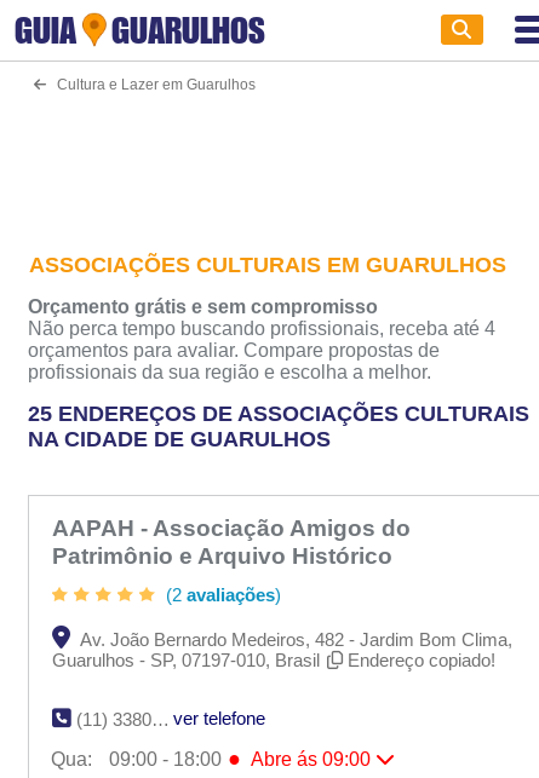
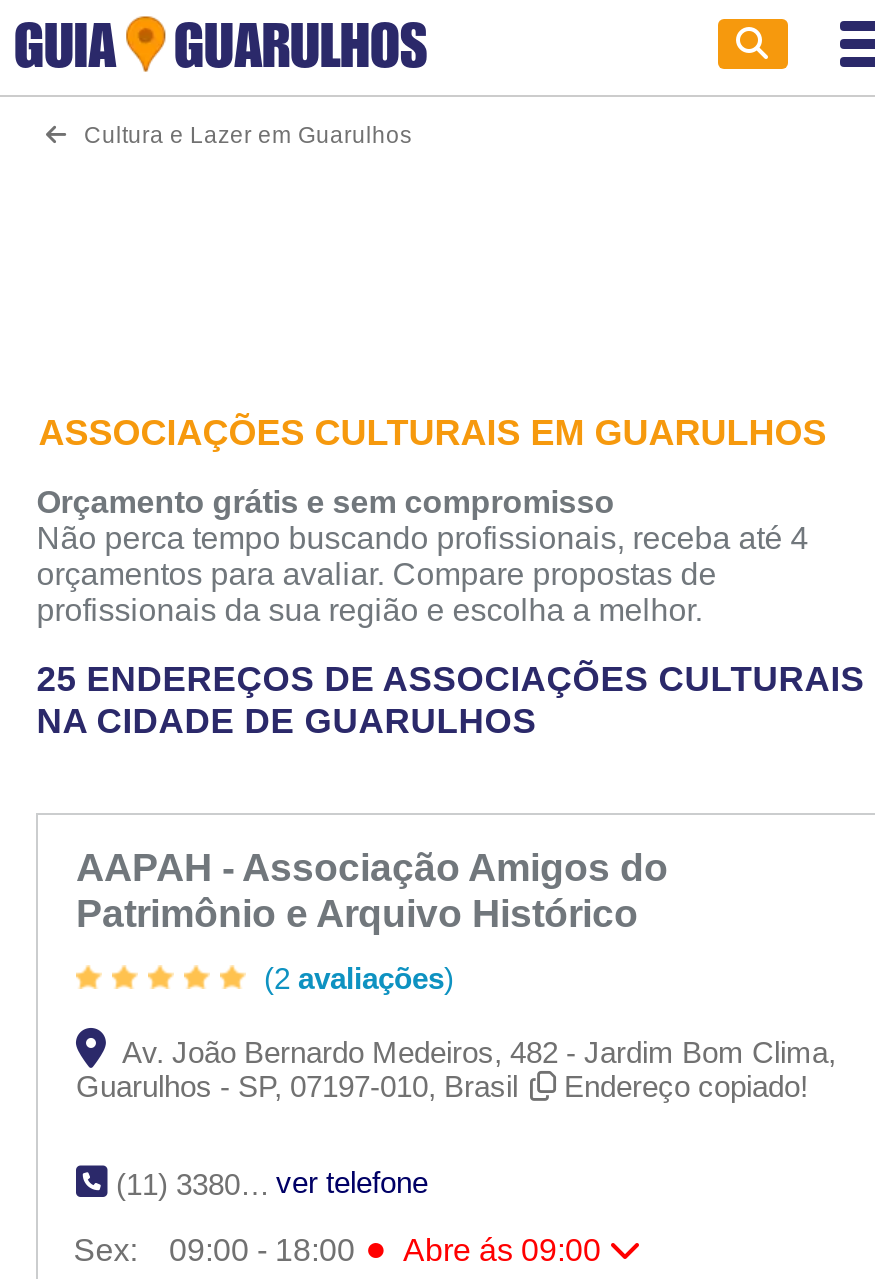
[51,749,92,769] Qua: -> [73,1232,137,1266] Sex:

